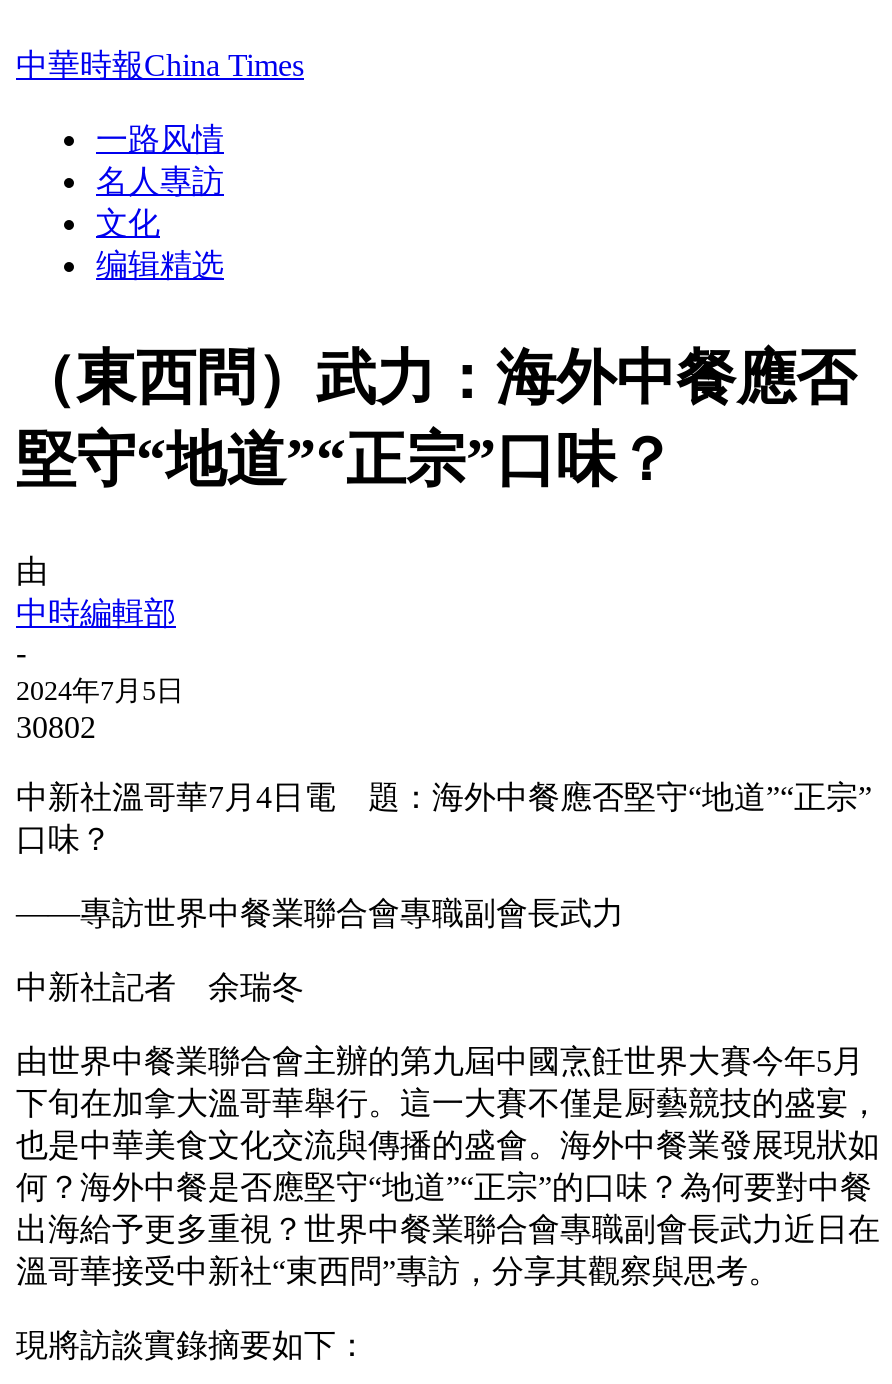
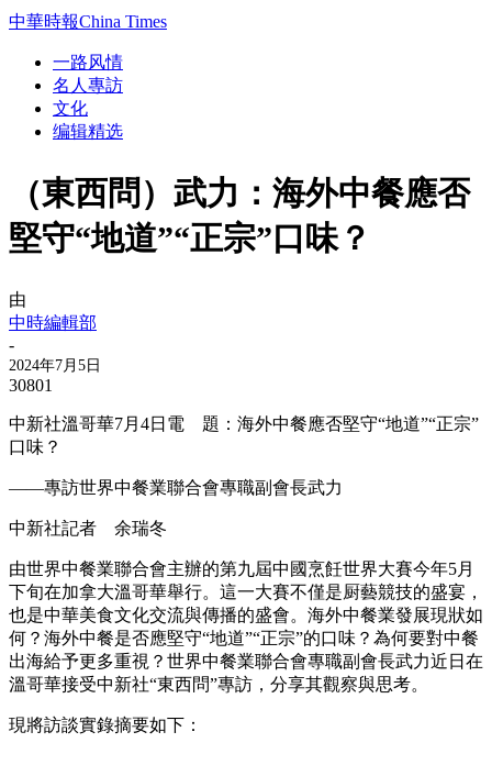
[16,710,96,744] 30802 -> [9,376,53,394] 30801

